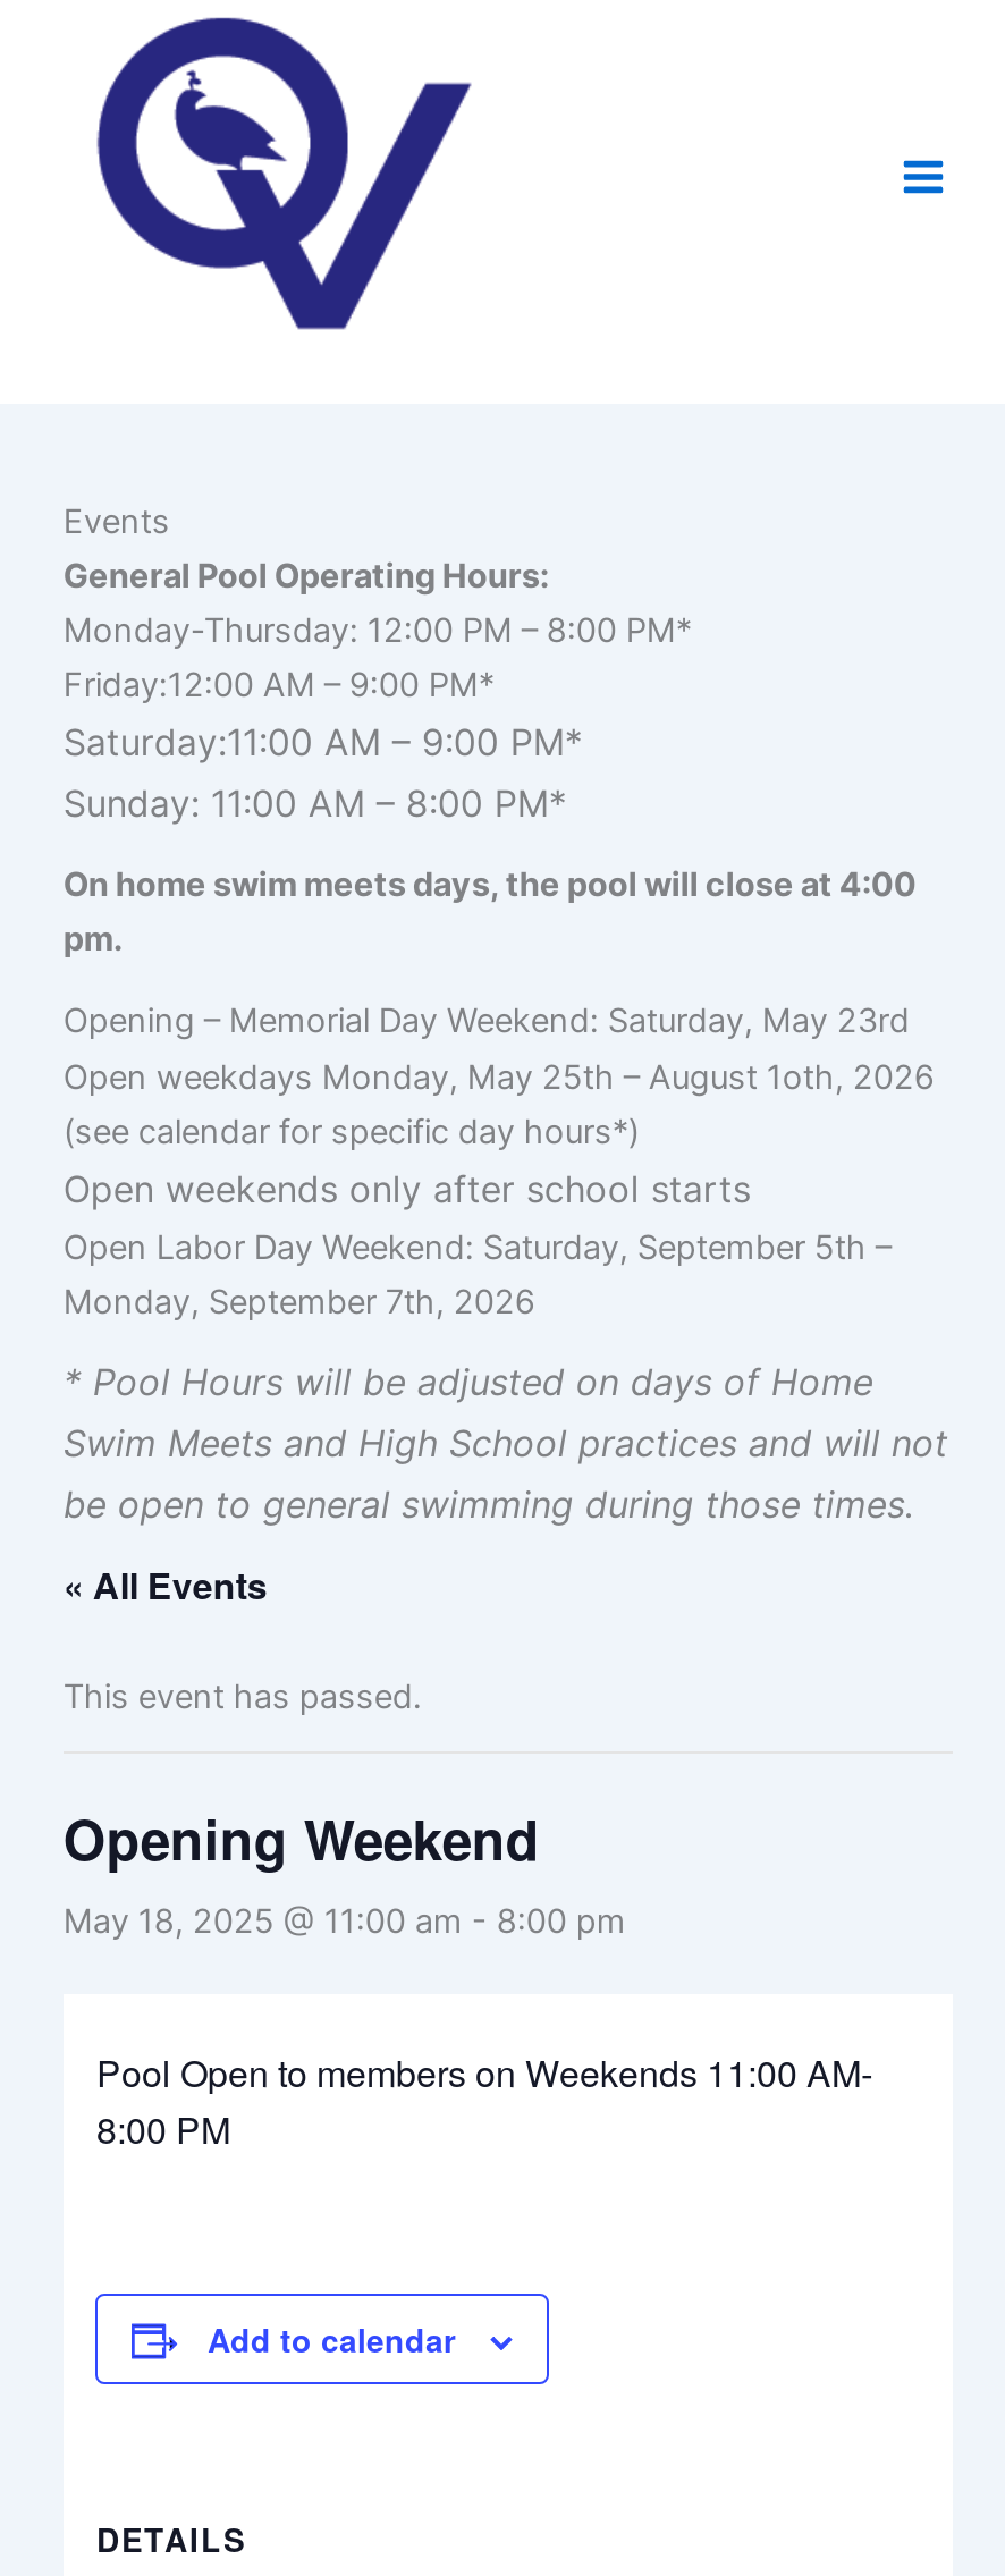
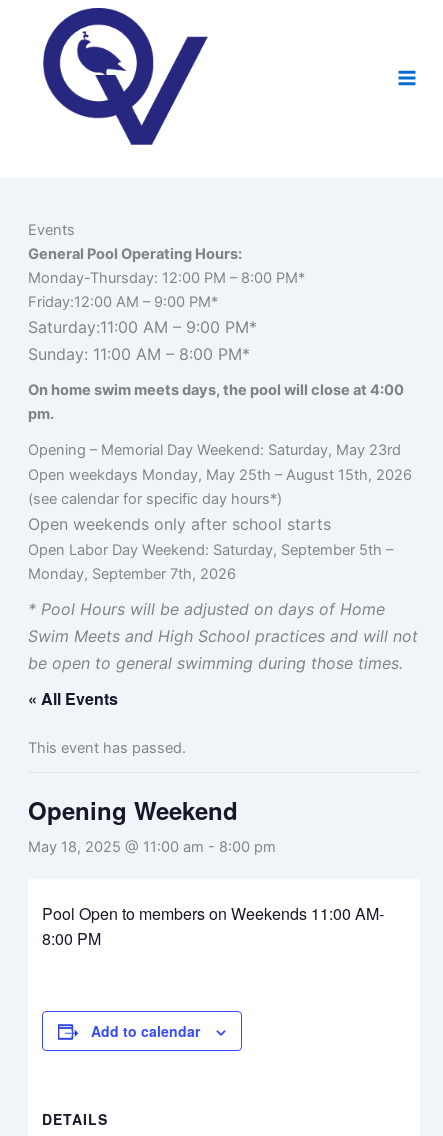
[63,1058,934,1099] Open weekdays Monday, May 25th – August 1oth, 2026 -> [28,466,412,484] Open weekdays Monday, May 25th – August 15th, 2026

